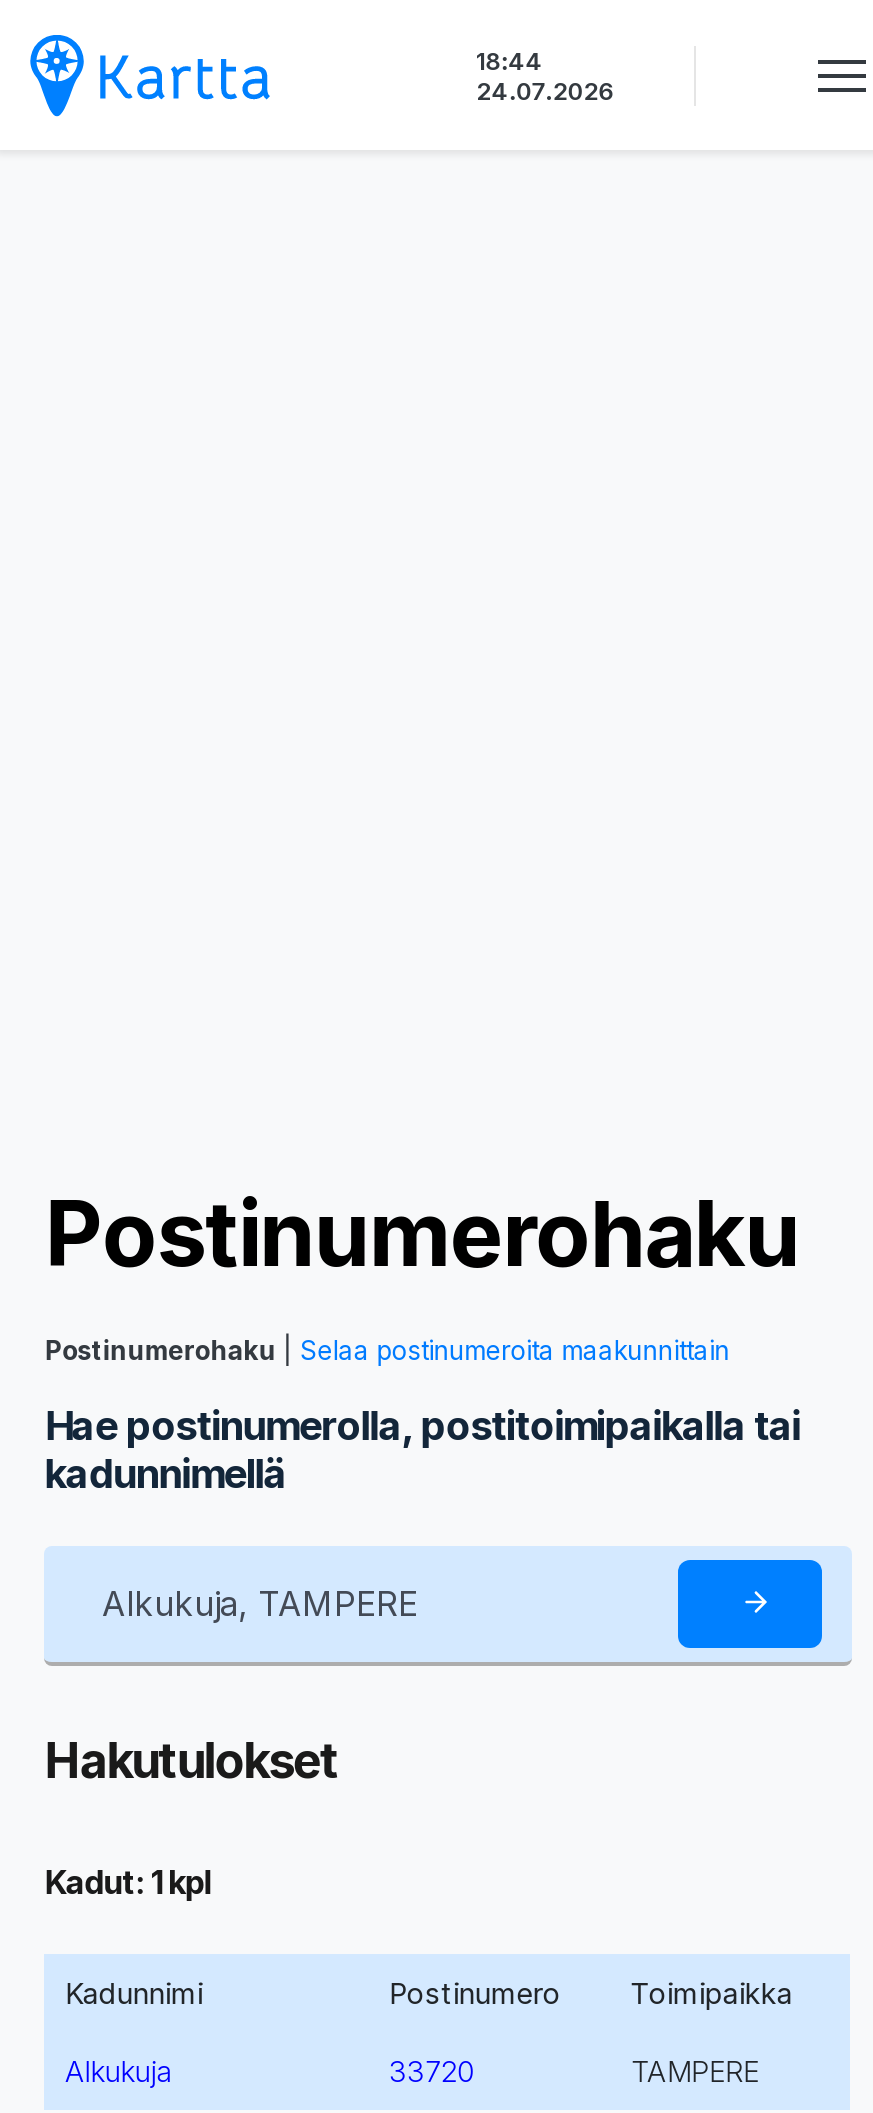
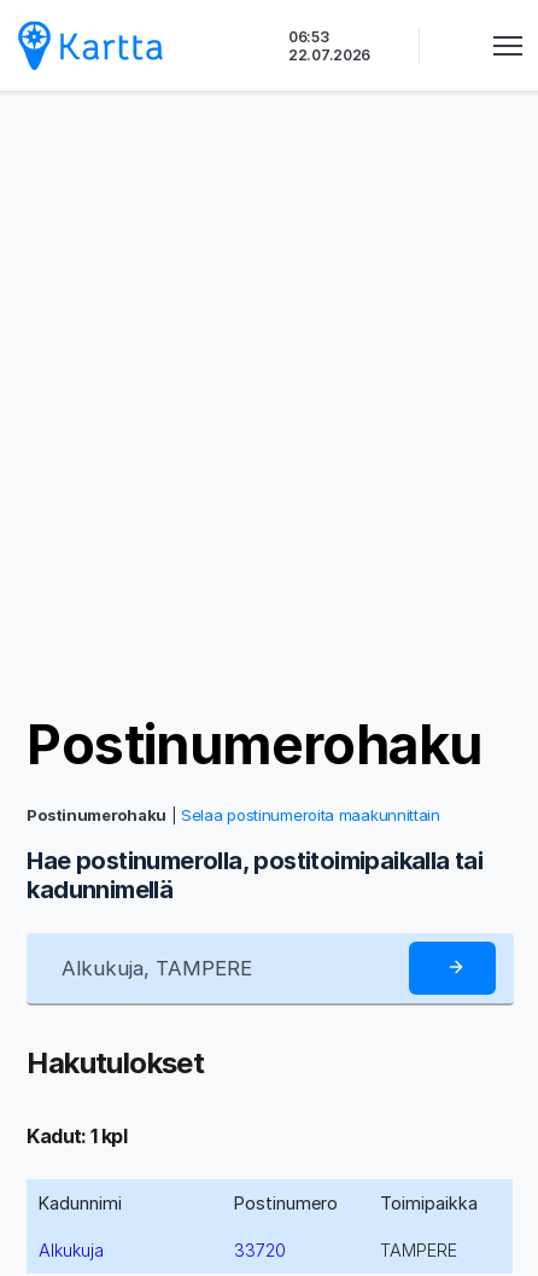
[476,45,543,75] 18:44 -> [288,27,329,45] 06:53
[476,75,614,105] 24.07.2026 -> [288,45,370,63] 22.07.2026

